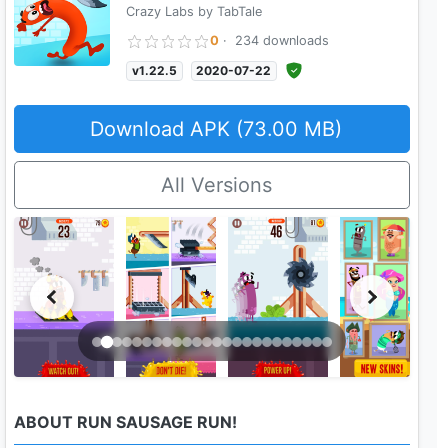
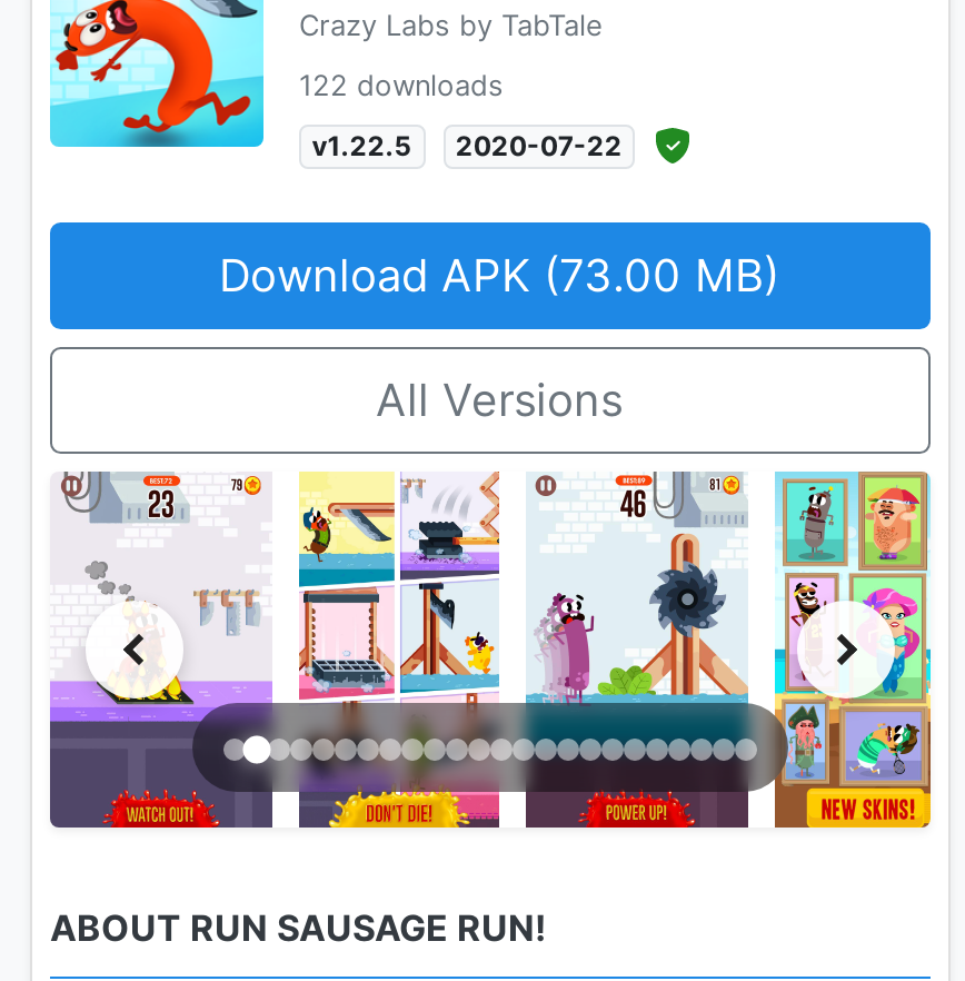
[210,33,329,48] 0 · 234 downloads -> [299,68,504,101] 122 downloads

